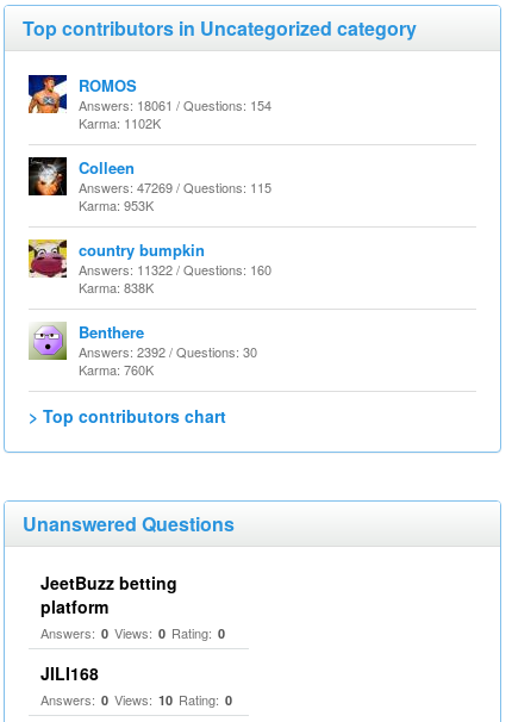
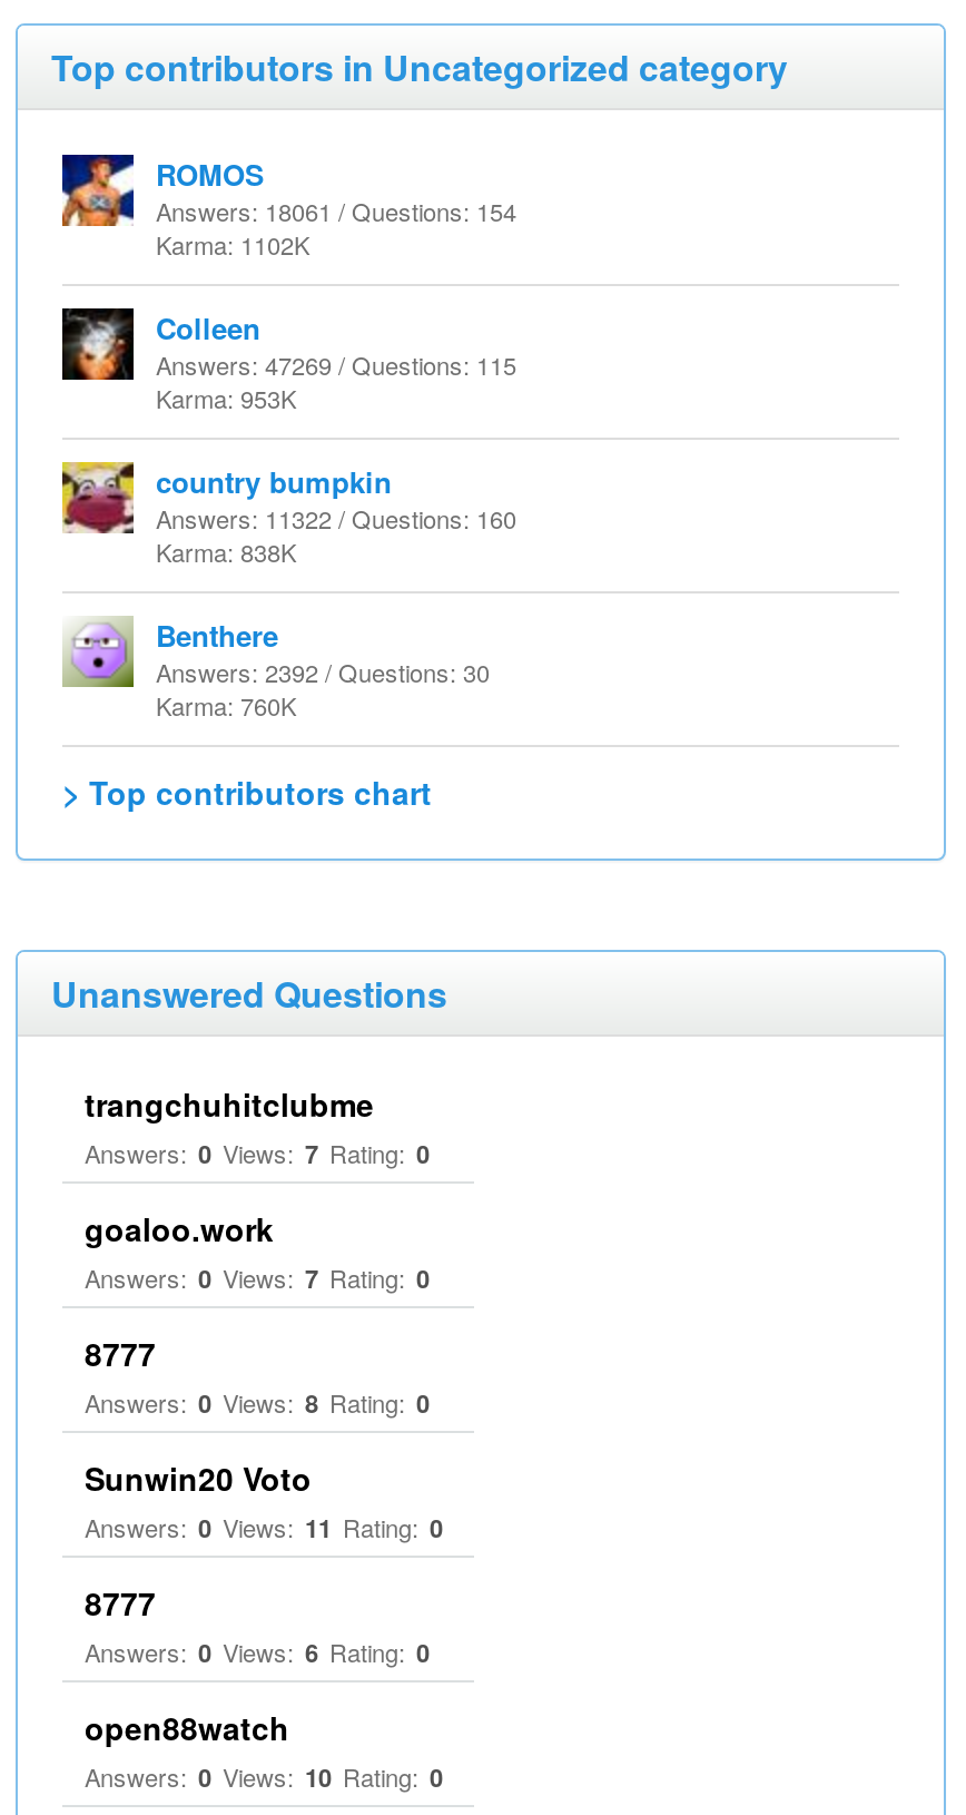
[40,571,225,685] JeetBuzz betting | platform | Answers: 0 Views: 0 Rating: 0 | JILI168 -> [85,1081,443,1749] trangchuhitclubme | Answers: 0 Views: 7 Rating: 0 | goaloo.work | Answers: 0 Views: 7 Rating: 0 | 8777 | Answers: 0 Views: 8 Rating: 0 | Sunwin20 Voto | Answers: 0 Views: 11 Rating: 0 | 8777 | Answers: 0 Views: 6 Rating: 0 | open88watch

